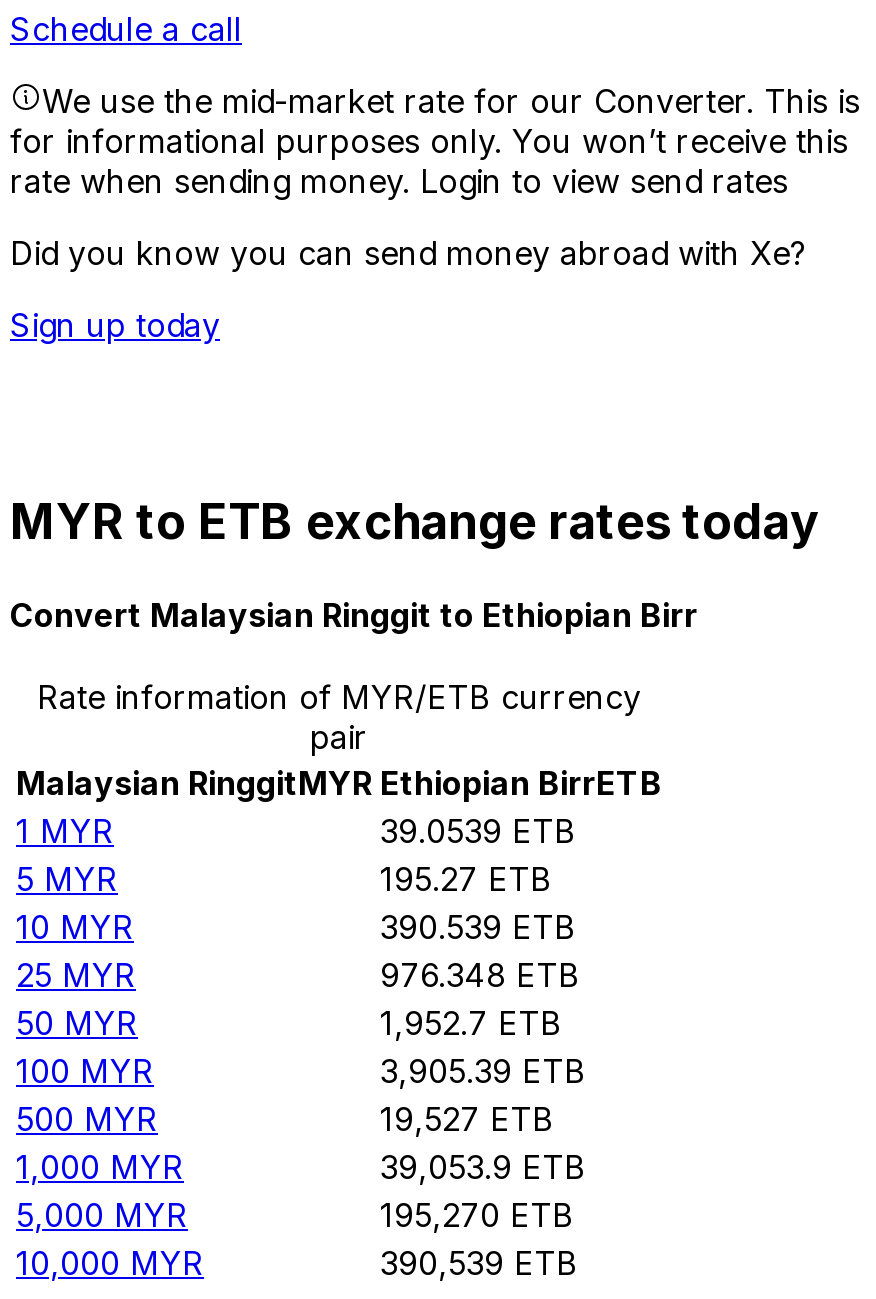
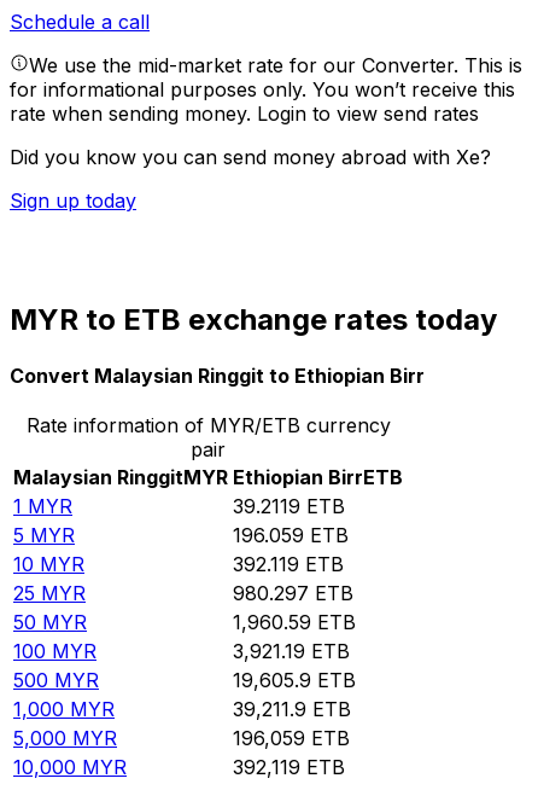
[380,811,576,851] 39.0539 ETB -> [233,494,345,518] 39.2119 ETB
[380,859,552,899] 195.27 ETB -> [233,523,349,547] 196.059 ETB
[380,907,576,947] 390.539 ETB -> [233,552,344,576] 392.119 ETB
[380,955,580,995] 976.348 ETB -> [233,581,353,605] 980.297 ETB
[380,1003,562,1043] 1,952.7 ETB -> [233,610,356,634] 1,960.59 ETB
[380,1051,586,1091] 3,905.39 ETB -> [233,639,350,663] 3,921.19 ETB
[380,1099,554,1139] 19,527 ETB -> [233,668,356,692] 19,605.9 ETB
[380,1147,586,1187] 39,053.9 ETB -> [233,697,351,721] 39,211.9 ETB
[380,1195,574,1235] 195,270 ETB -> [233,726,350,750] 196,059 ETB
[380,1243,578,1283] 390,539 ETB -> [233,755,345,779] 392,119 ETB

